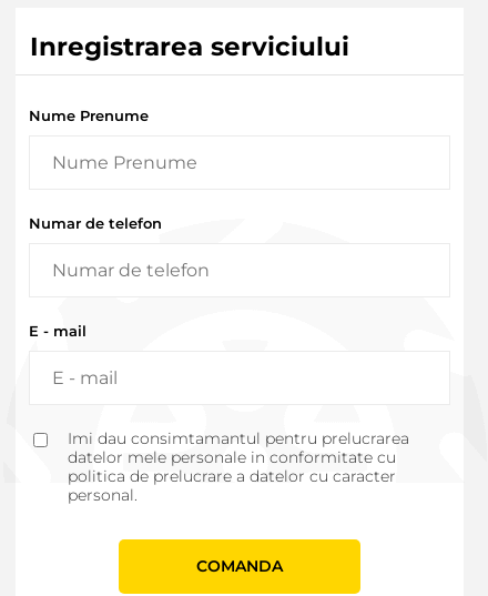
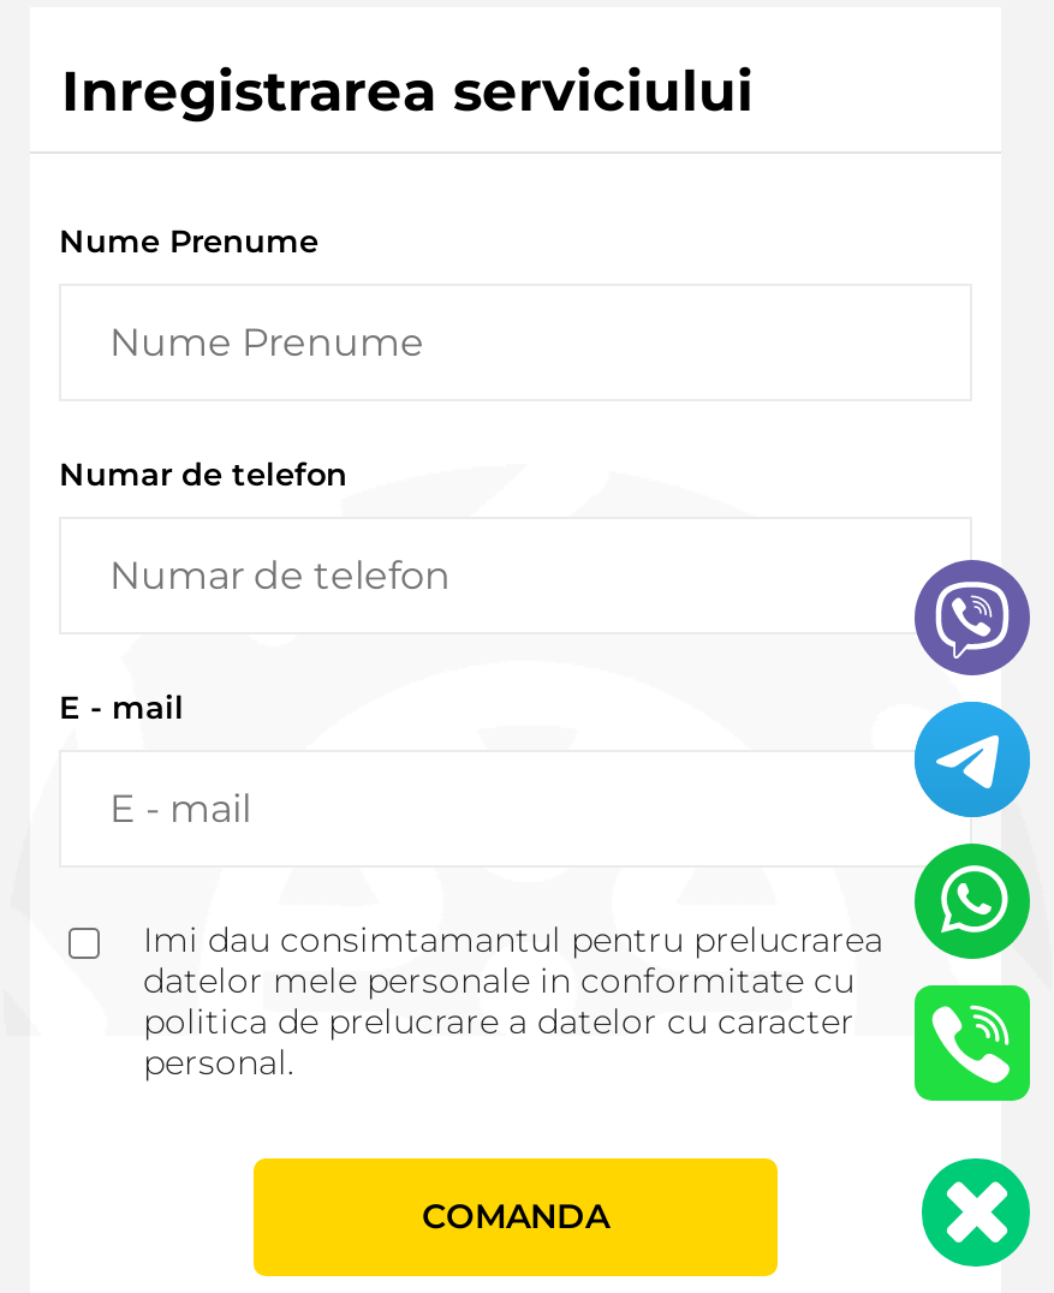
none -> [912,558,1032,678] [image]
none -> [912,699,1032,820] [image]
none -> [912,841,1032,961] [image]
none -> [912,983,1032,1103] [image]
none -> [919,1156,1032,1269] [image]

